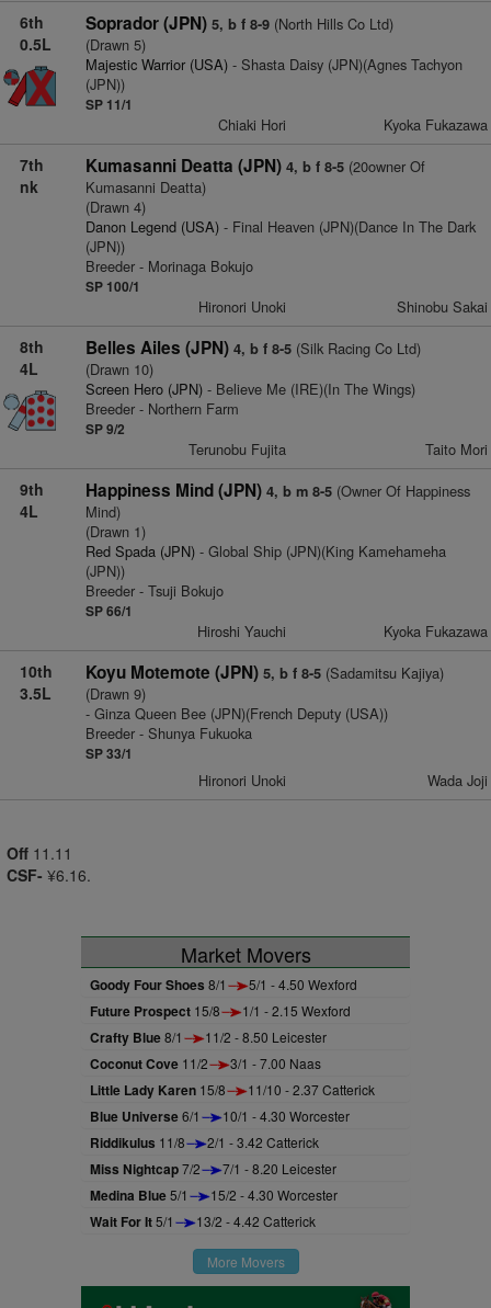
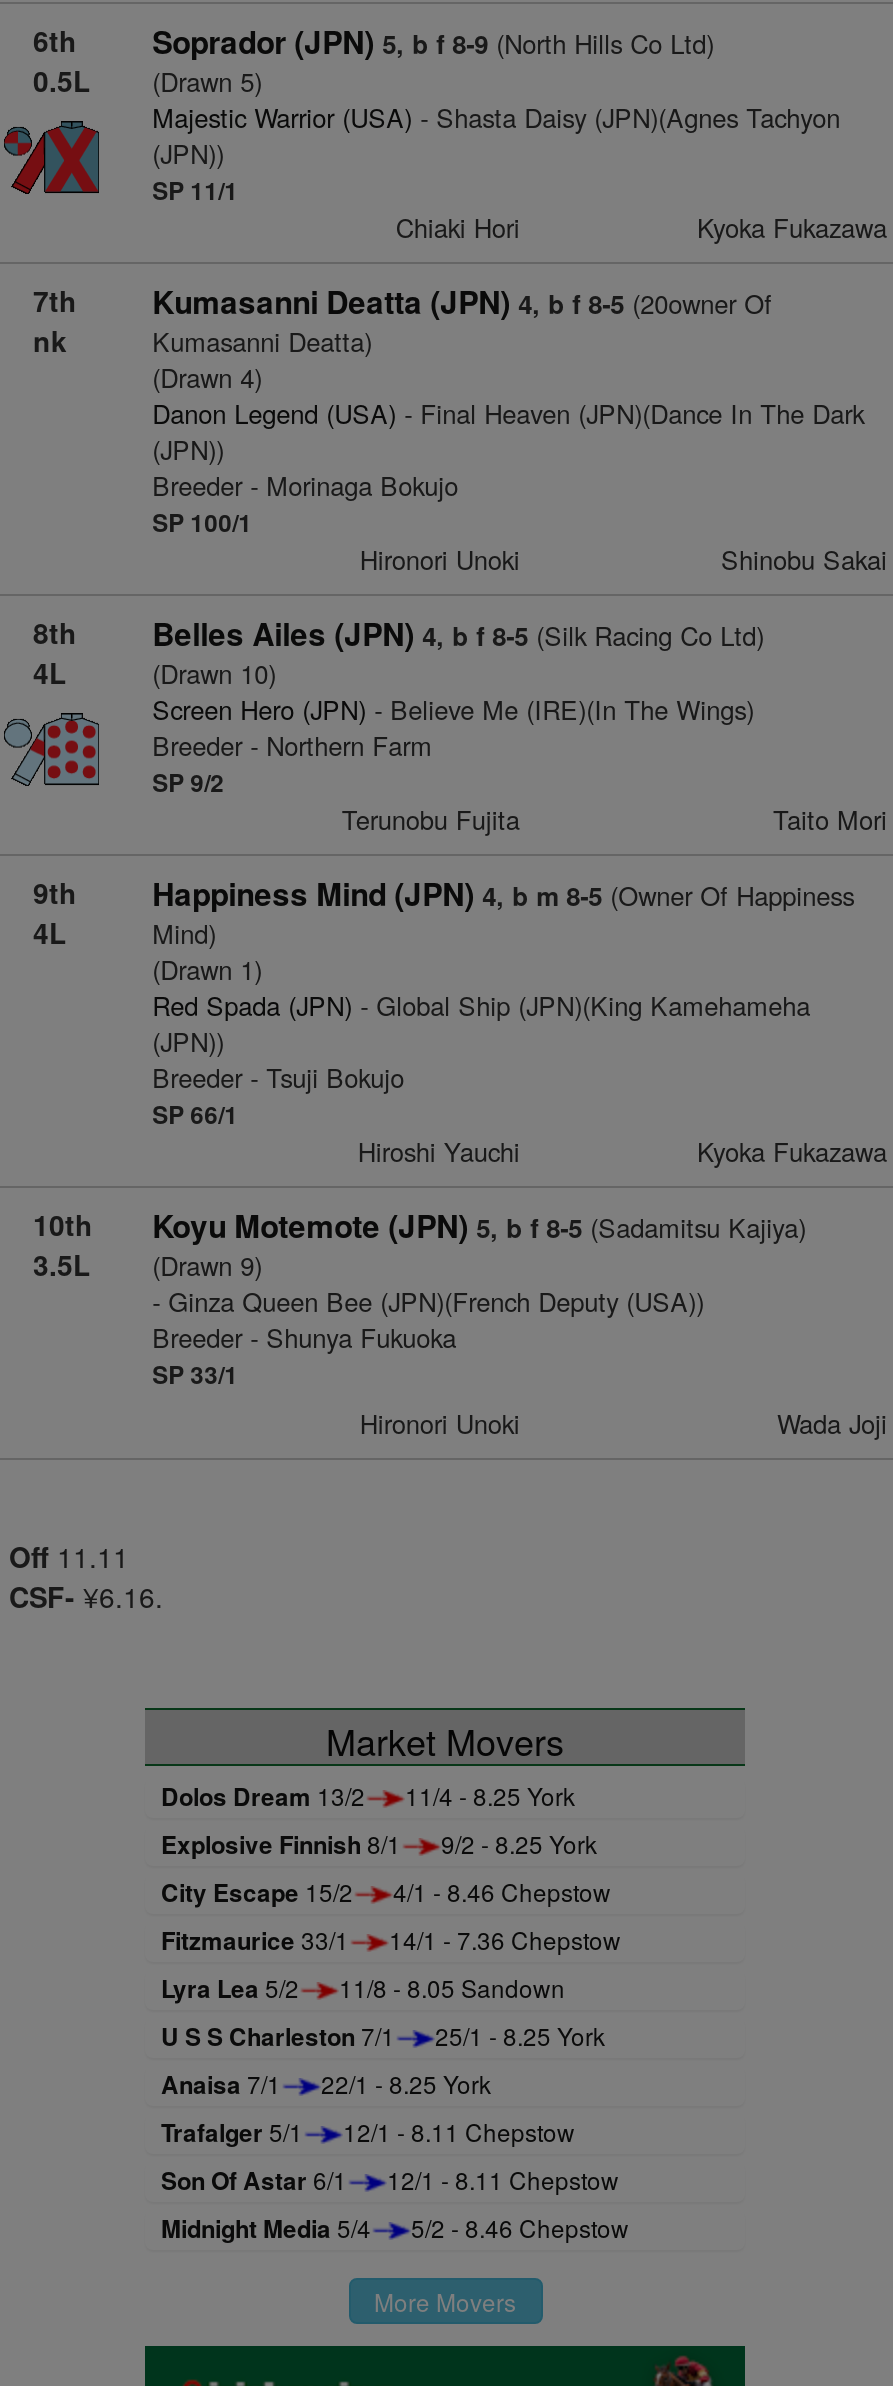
[90,975,375,1231] Goody Four Shoes 8/1 | 5/1 - 4.50 Wexford | Future Prospect 15/8 | 1/1 - 2.15 Wexford | Crafty Blue 8/1 | 11/2 - 8.50 Leicester | Coconut Cove 11/2 | 3/1 - 7.00 Naas | Little Lady Karen 15/8 | 11/10 - 2.37 Catterick | Blue Universe 6/1 | 10/1 - 4.30 Worcester | Riddikulus 11/8 | 2/1 - 3.42 Catterick | Miss Nightcap 7/2 | 7/1 - 8.20 Leicester | Medina Blue 5/1 | 15/2 - 4.30 Worcester | Wait For It 5/1 | 13/2 - 4.42 Catterick -> [161,1778,629,2246] Dolos Dream 13/2 | 11/4 - 8.25 York | Explosive Finnish 8/1 | 9/2 - 8.25 York | City Escape 15/2 | 4/1 - 8.46 Chepstow | Fitzmaurice 33/1 | 14/1 - 7.36 Chepstow | Lyra Lea 5/2 | 11/8 - 8.05 Sandown | U S S Charleston 7/1 | 25/1 - 8.25 York | Anaisa 7/1 | 22/1 - 8.25 York | Trafalger 5/1 | 12/1 - 8.11 Chepstow | Son Of Astar 6/1 | 12/1 - 8.11 Chepstow | Midnight Media 5/4 | 5/2 - 8.46 Chepstow

